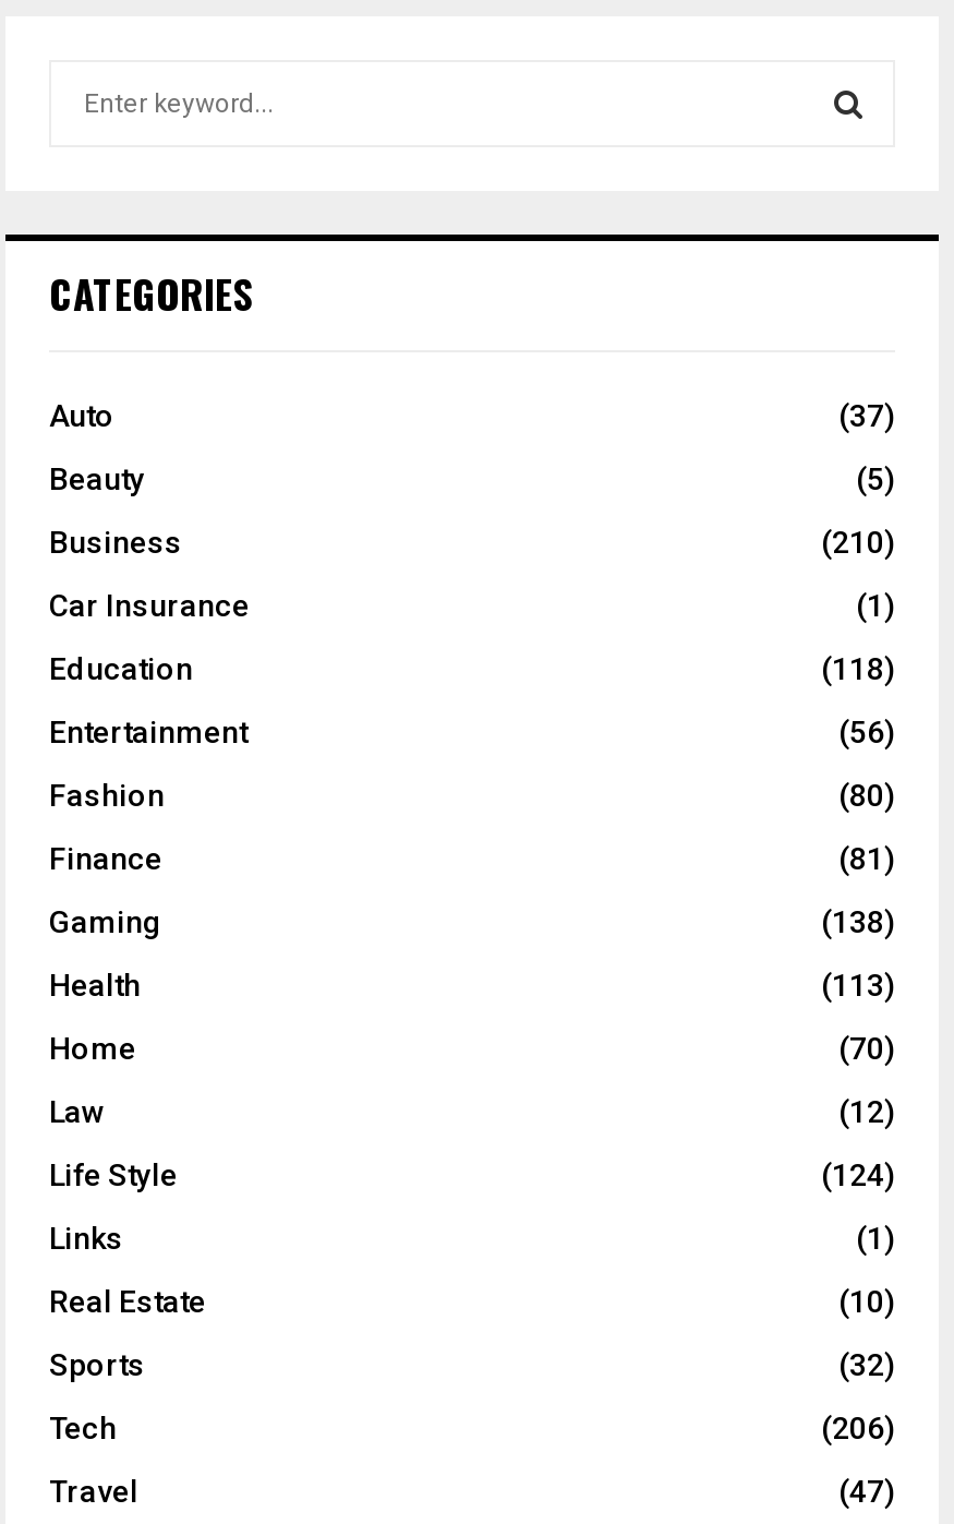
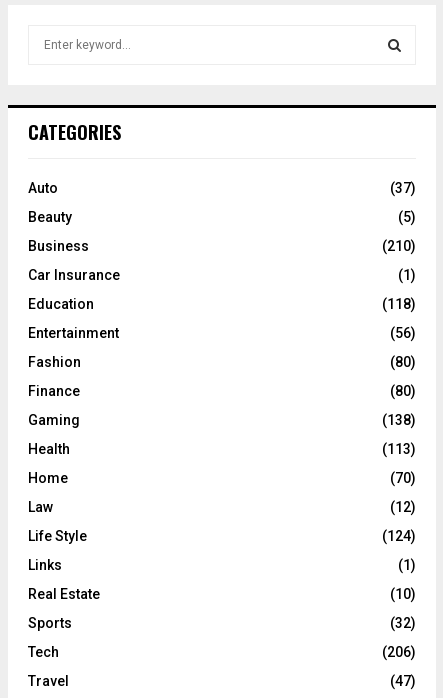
[838,842,895,876] (81) -> [390,383,416,399] (80)

